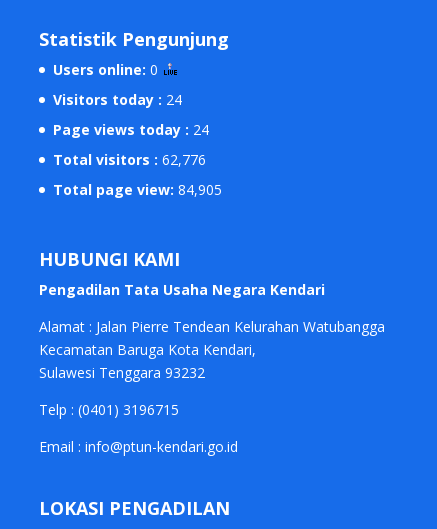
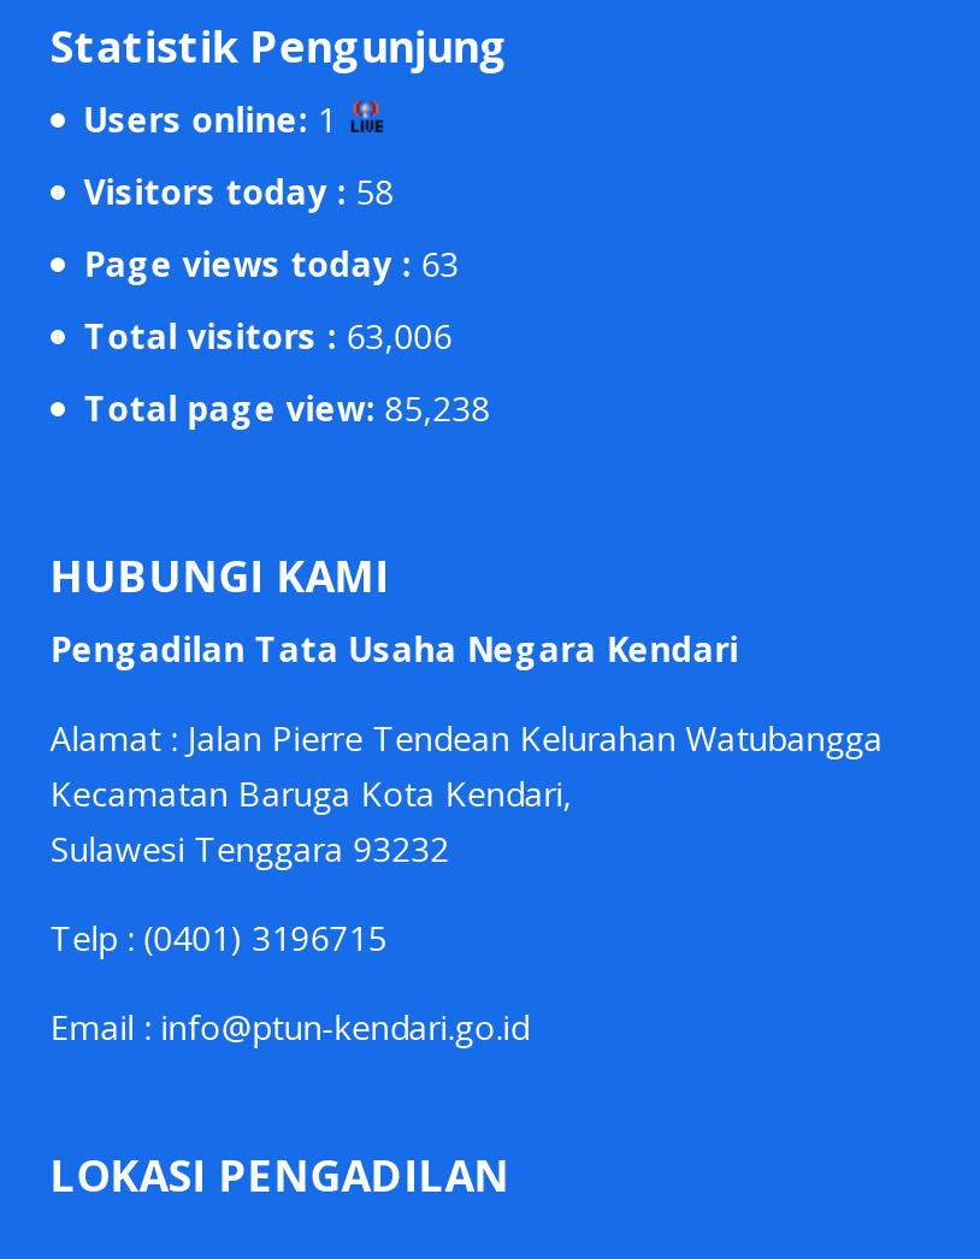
[53,60,158,79] Users online: 0 -> [84,97,337,143] Users online: 1
[53,90,182,109] Visitors today : 24 -> [84,169,394,215] Visitors today : 58
[53,120,209,139] Page views today : 24 -> [84,242,459,287] Page views today : 63
[53,150,206,169] Total visitors : 62,776 -> [84,314,452,360] Total visitors : 63,006
[53,180,222,199] Total page view: 84,905 -> [84,386,491,432] Total page view: 85,238

